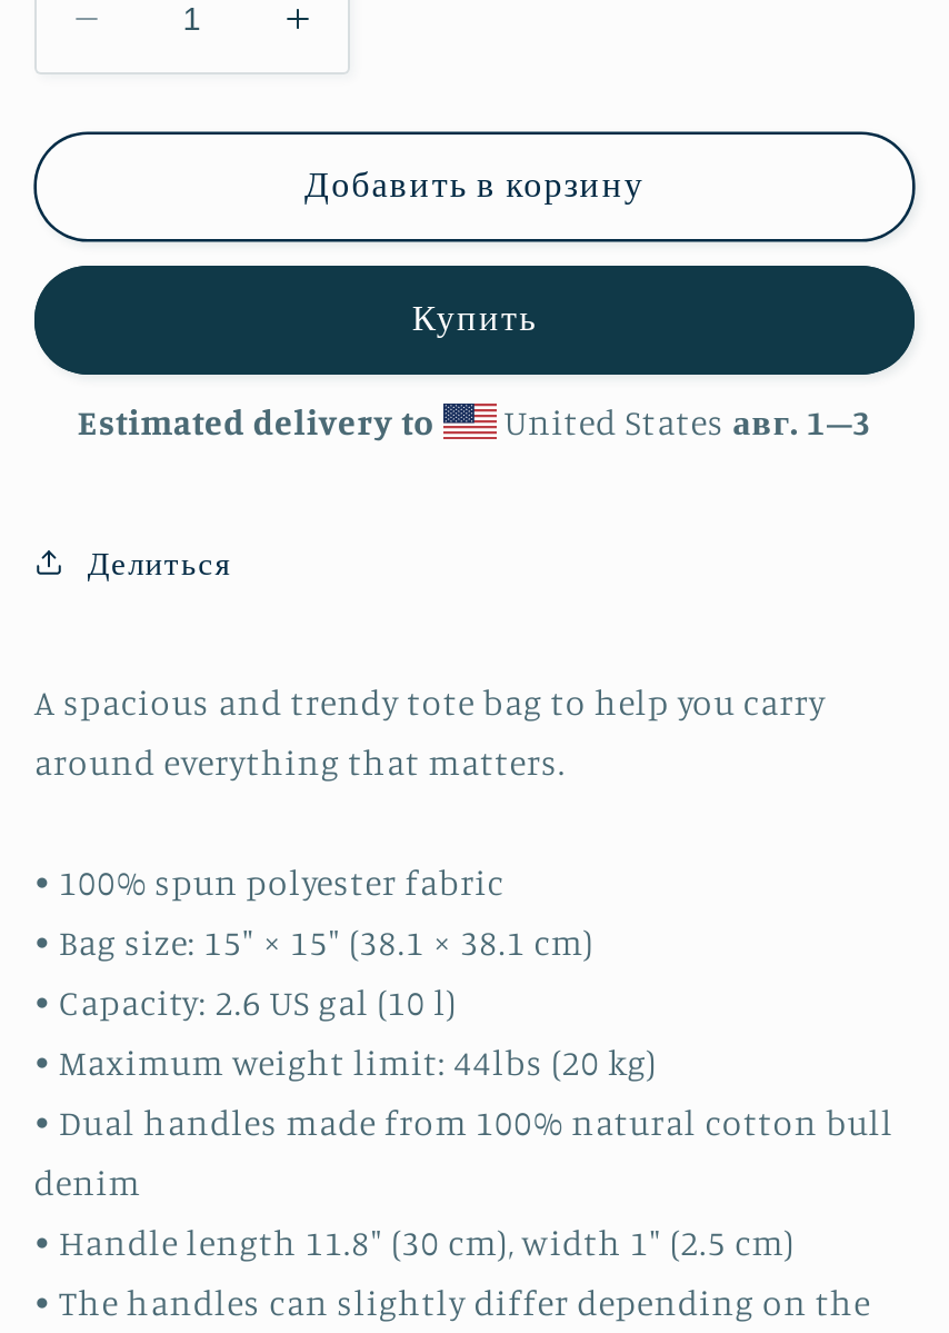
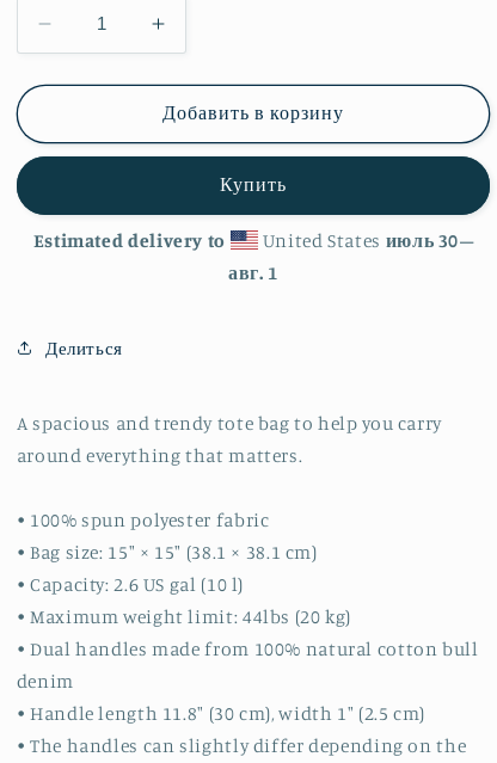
[496,401,872,443] United States авг. 1–3 -> [228,229,473,284] United States июль 30– | авг. 1

